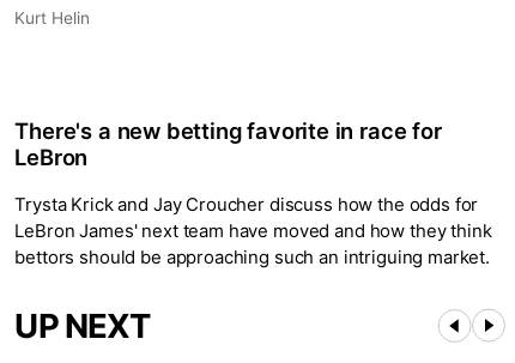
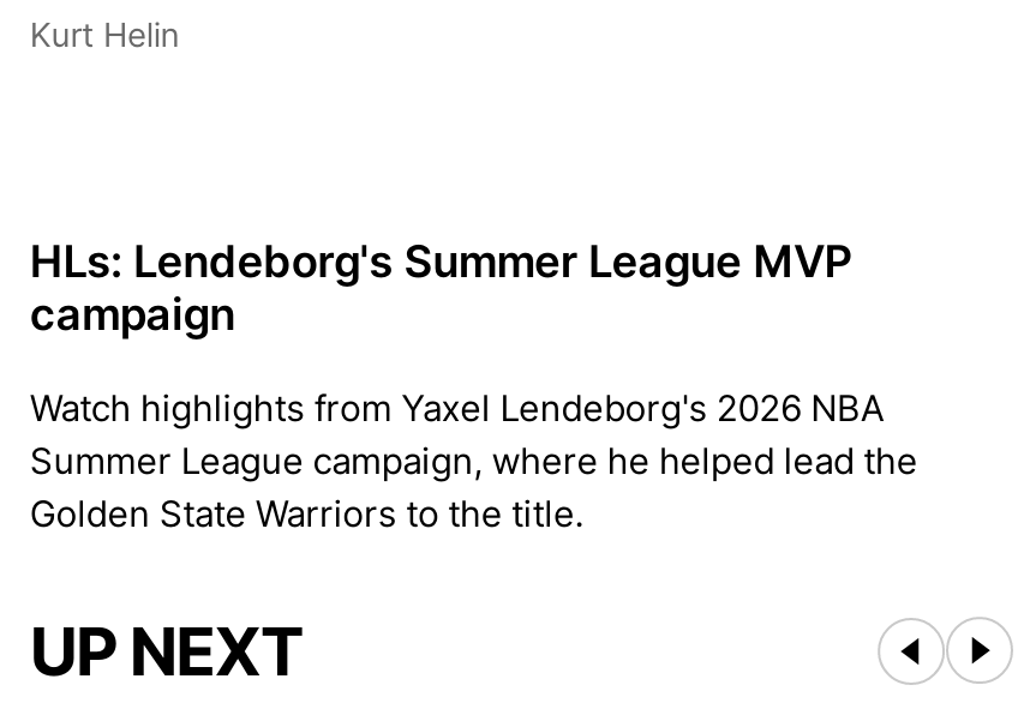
[15,117,442,170] There's a new betting favorite in race for | LeBron -> [30,233,853,339] HLs: Lendeborg's Summer League MVP | campaign
[15,194,492,268] Trysta Krick and Jay Croucher discuss how the odds for | LeBron James' next team have moved and how they think | bettors should be approaching such an intriguing market. -> [30,387,918,536] Watch highlights from Yaxel Lendeborg's 2026 NBA | Summer League campaign, where he helped lead the | Golden State Warriors to the title.

